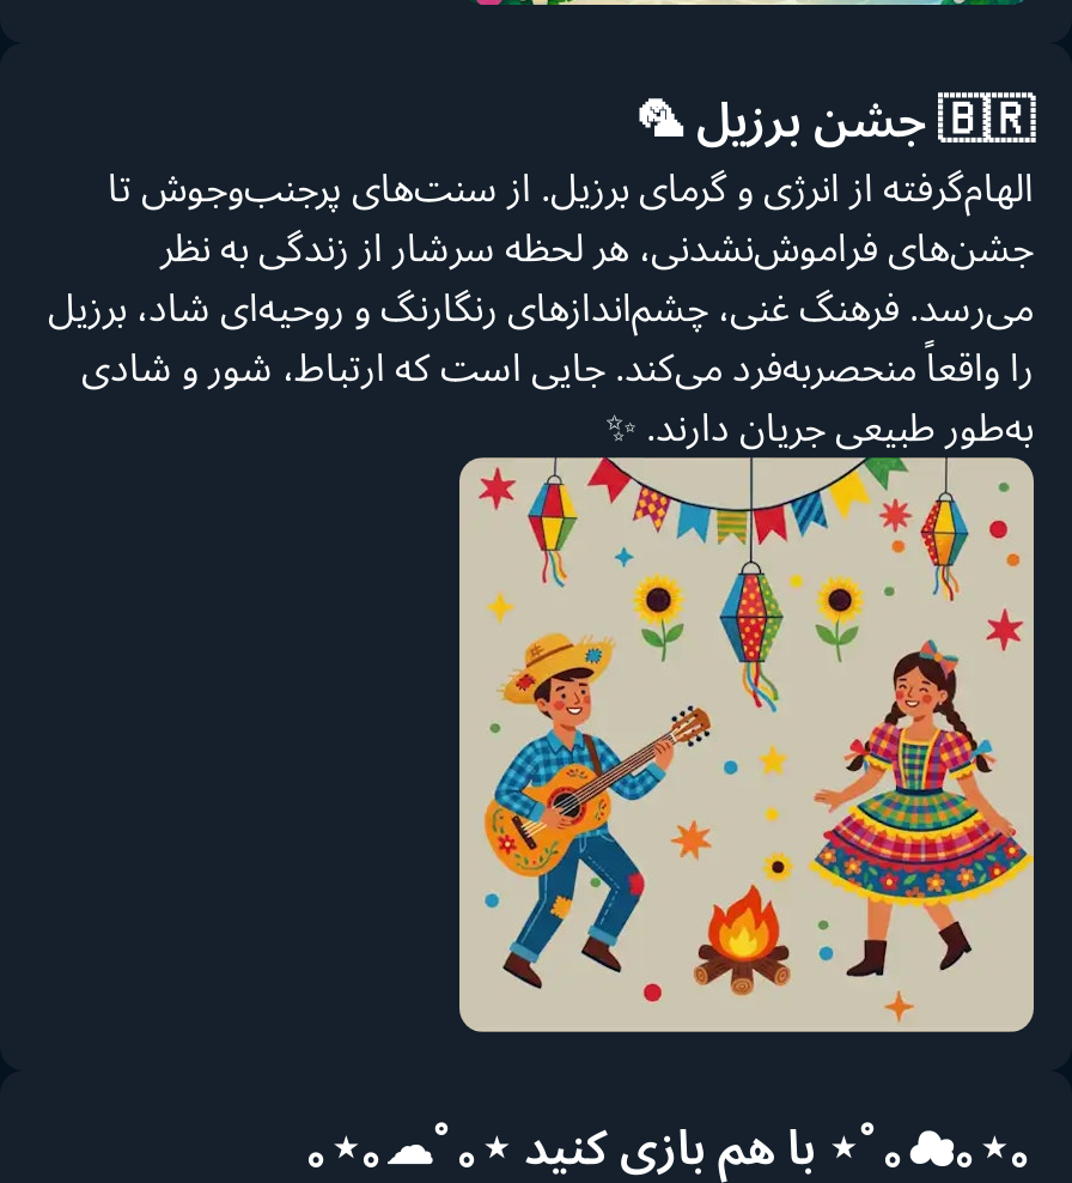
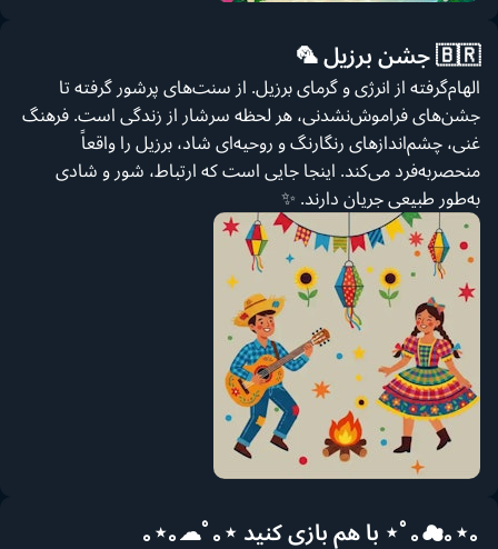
[48,160,1034,392] الهام‌گرفته از انرژی و گرمای برزیل. از سنت‌های پرجنب‌وجوش تا | جشن‌های فراموش‌نشدنی، هر لحظه سرشار از زندگی به نظر | می‌رسد. فرهنگ غنی، چشم‌اندازهای رنگارنگ و روحیه‌ای شاد، برزیل | را واقعاً منحصربه‌فرد می‌کند. جایی است که ارتباط، شور و شادی -> [22,74,480,182] الهام‌گرفته از انرژی و گرمای برزیل. از سنت‌های پرشور گرفته تا | جشن‌های فراموش‌نشدنی، هر لحظه سرشار از زندگی است. فرهنگ | غنی، چشم‌اندازهای رنگارنگ و روحیه‌ای شاد، برزیل را واقعاً | منحصربه‌فرد می‌کند. اینجا جایی است که ارتباط، شور و شادی

